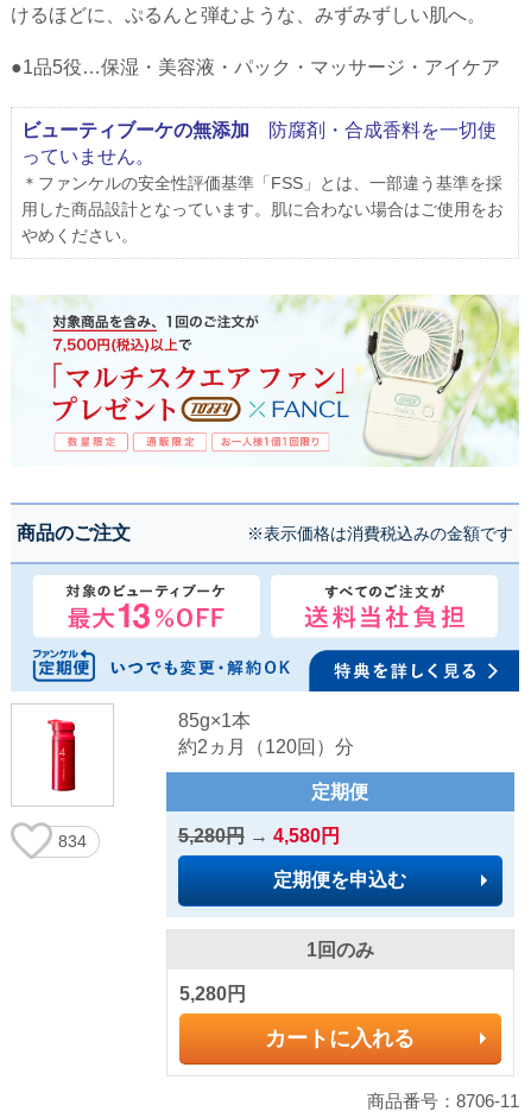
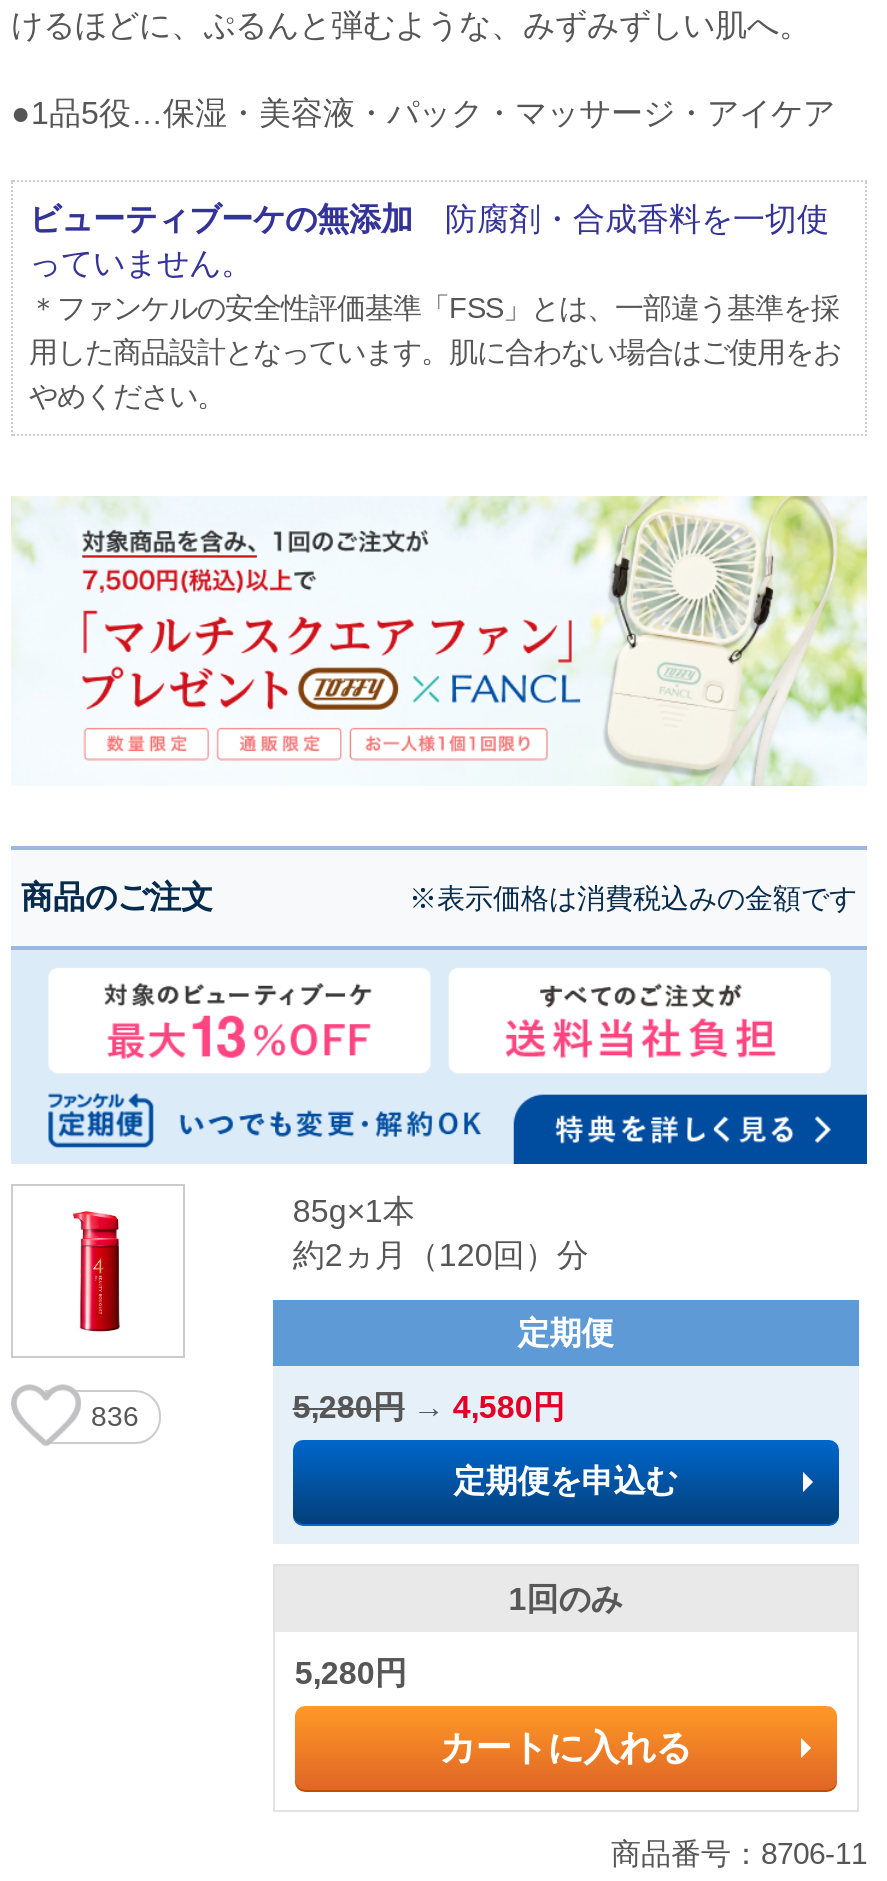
[58,832,87,851] 834 -> [91,1400,139,1432] 836

